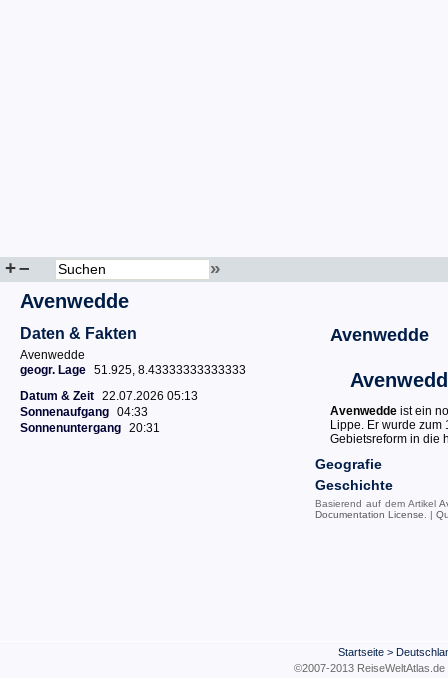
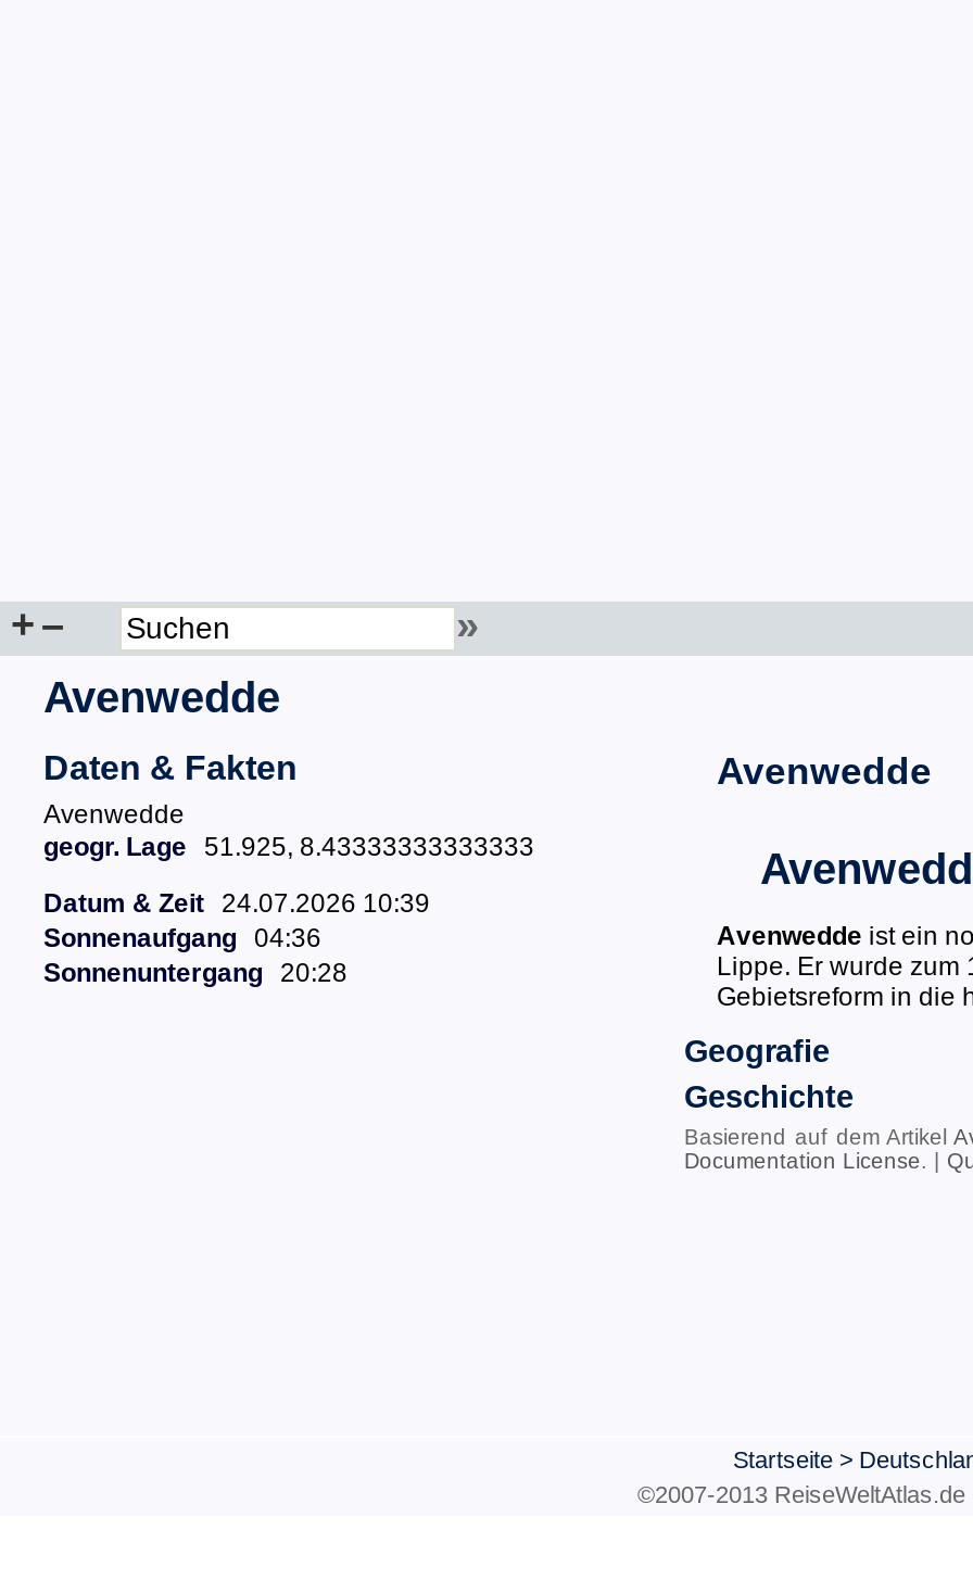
[20,389,198,403] Datum & Zeit 22.07.2026 05:13 -> [43,888,430,919] Datum & Zeit 24.07.2026 10:39
[20,405,148,419] Sonnenaufgang 04:33 -> [43,923,321,953] Sonnenaufgang 04:36
[20,421,160,435] Sonnenuntergang 20:31 -> [43,958,347,988] Sonnenuntergang 20:28

